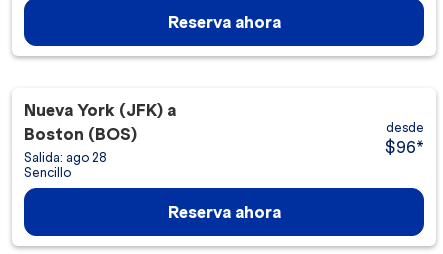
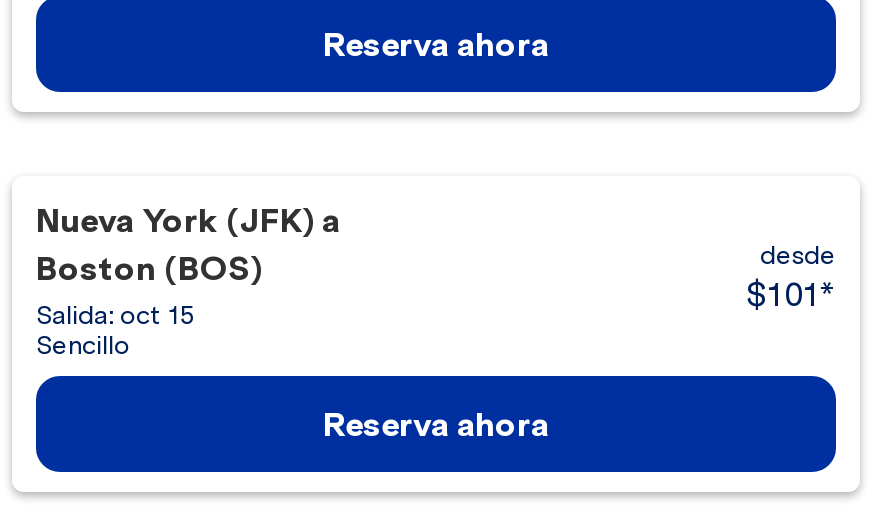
[385,136,424,156] $96 * -> [746,273,836,313] $101 *
[24,150,107,165] Salida: ago 28 -> [36,300,194,330] Salida: oct 15

